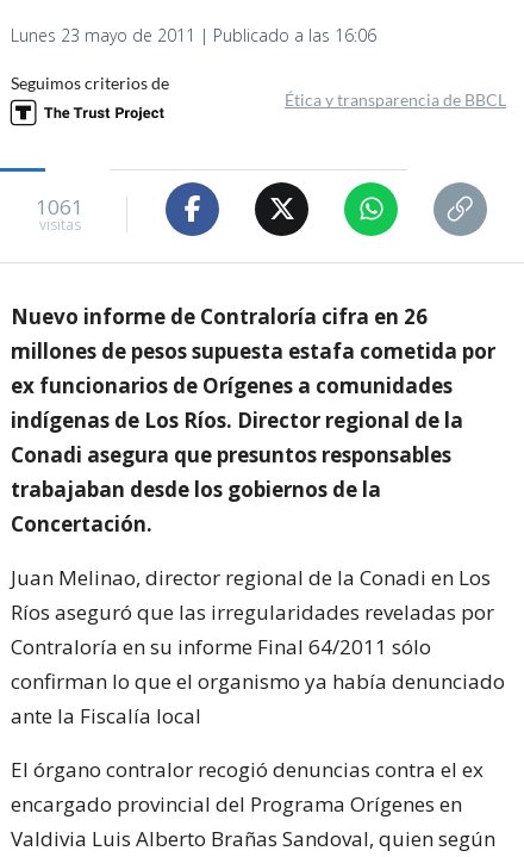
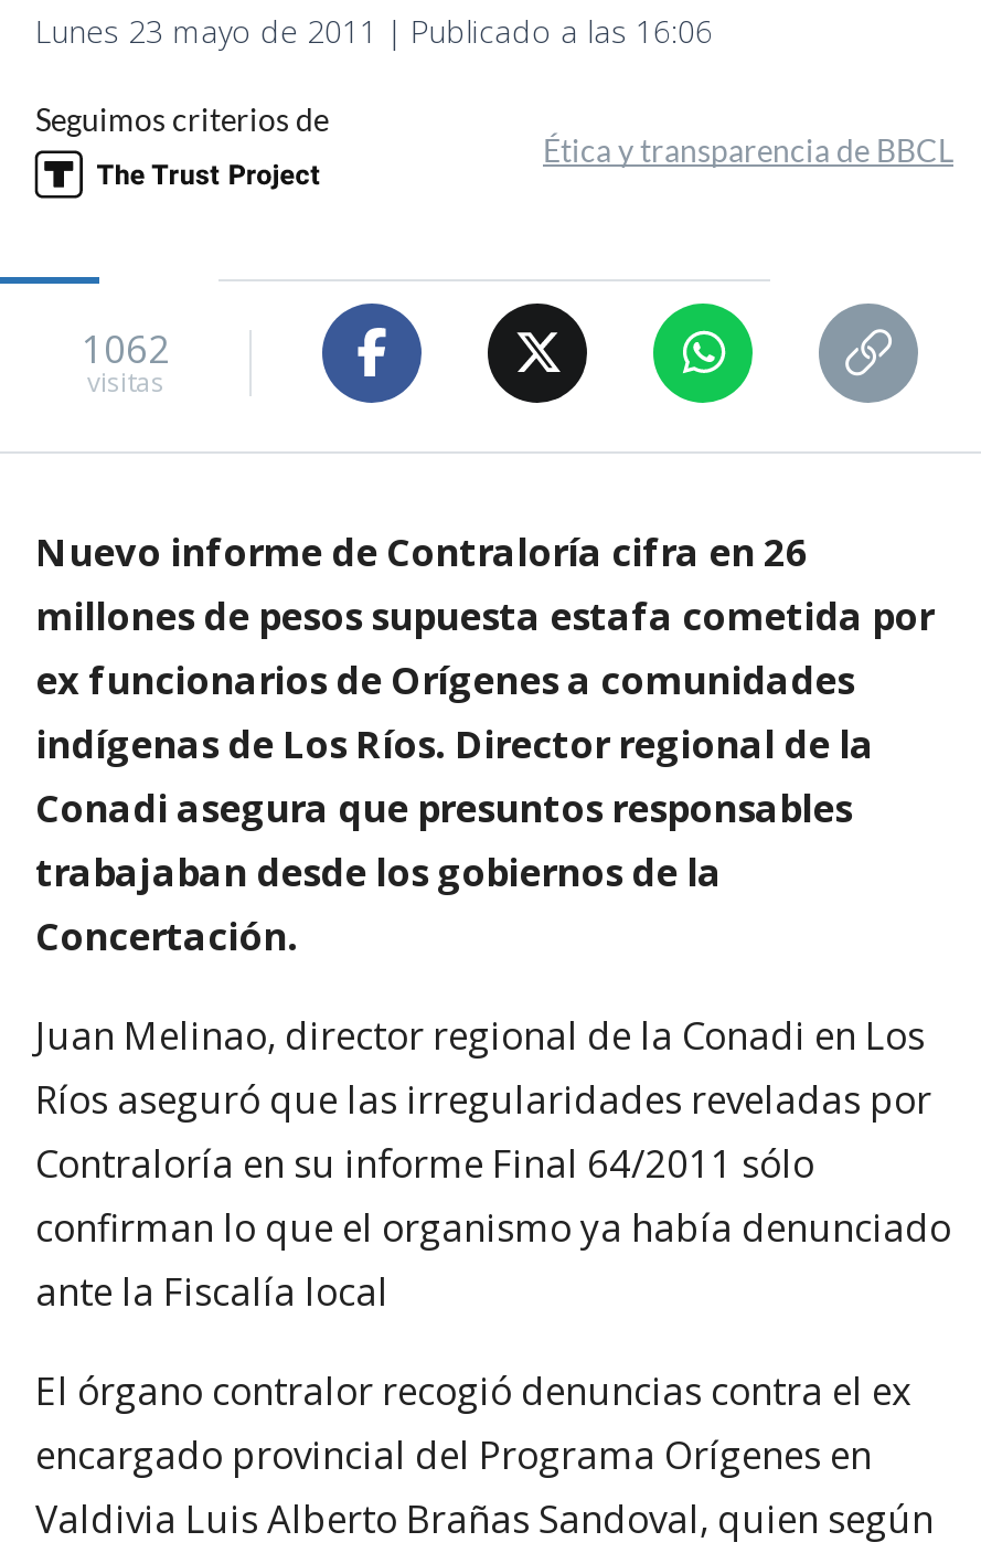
[36,193,83,221] 1061 -> [82,324,170,375] 1062

